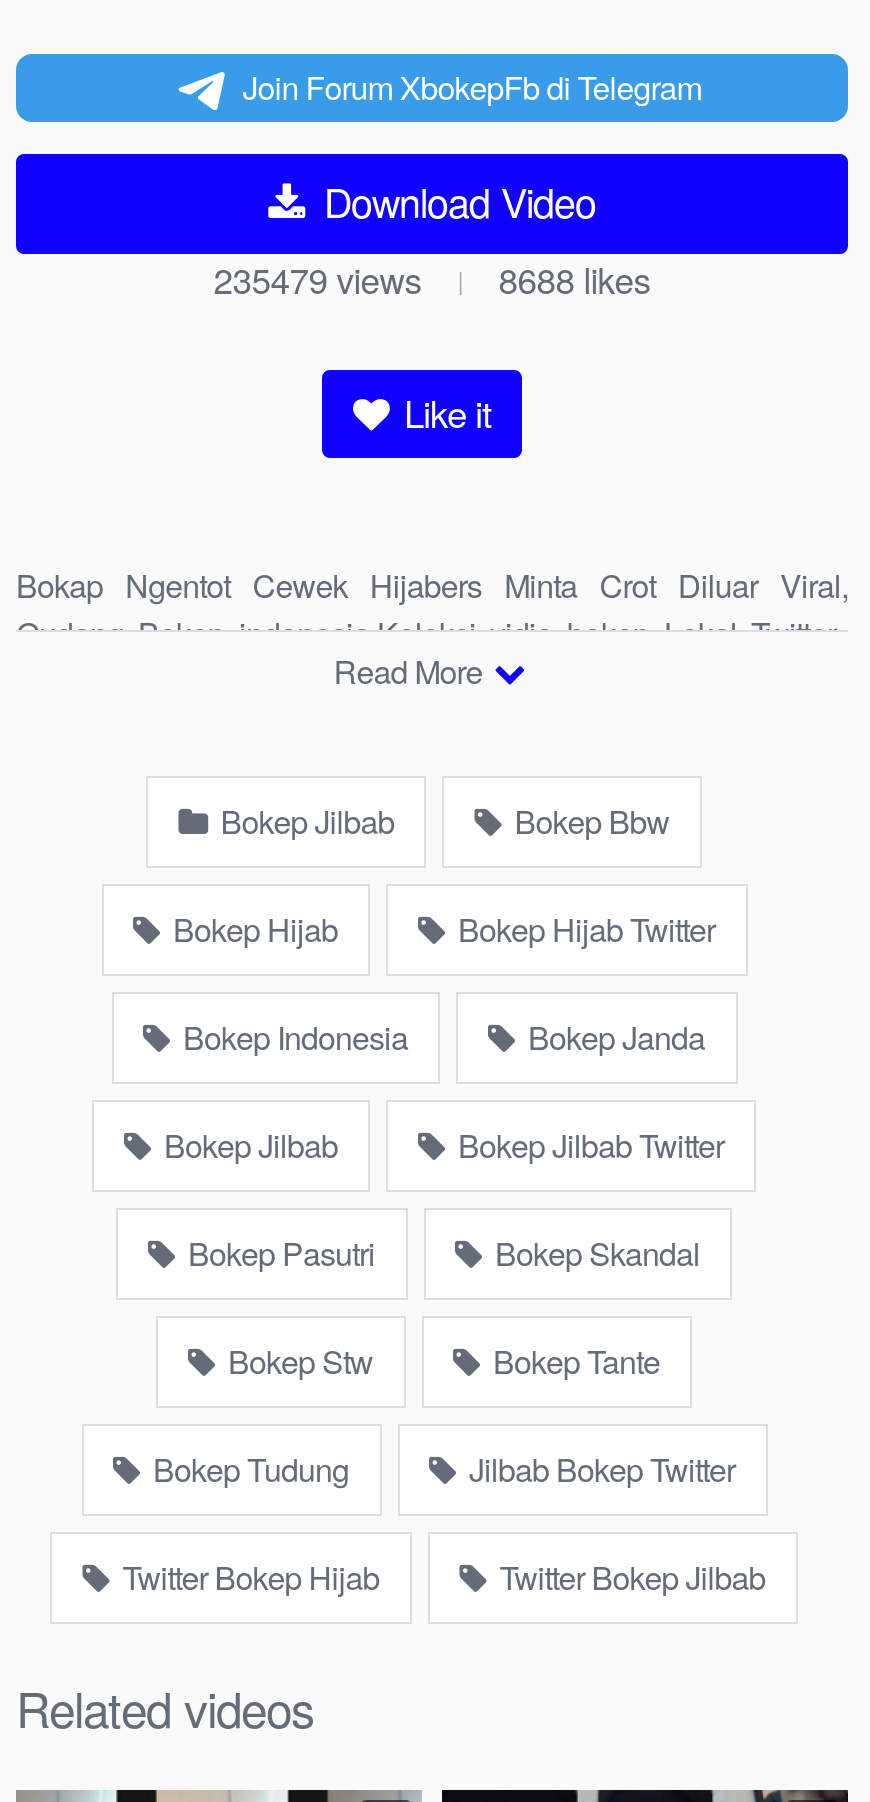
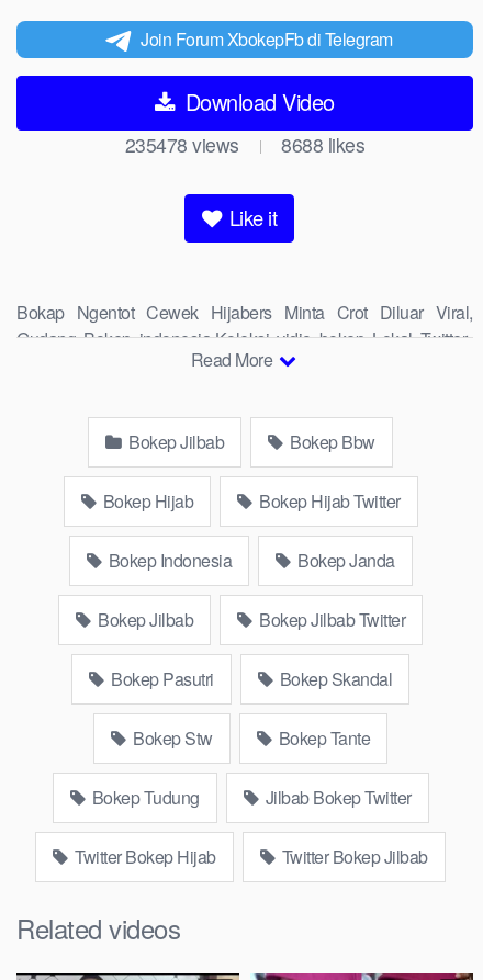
[214,254,422,304] 235479views -> [125,131,239,158] 235478views

